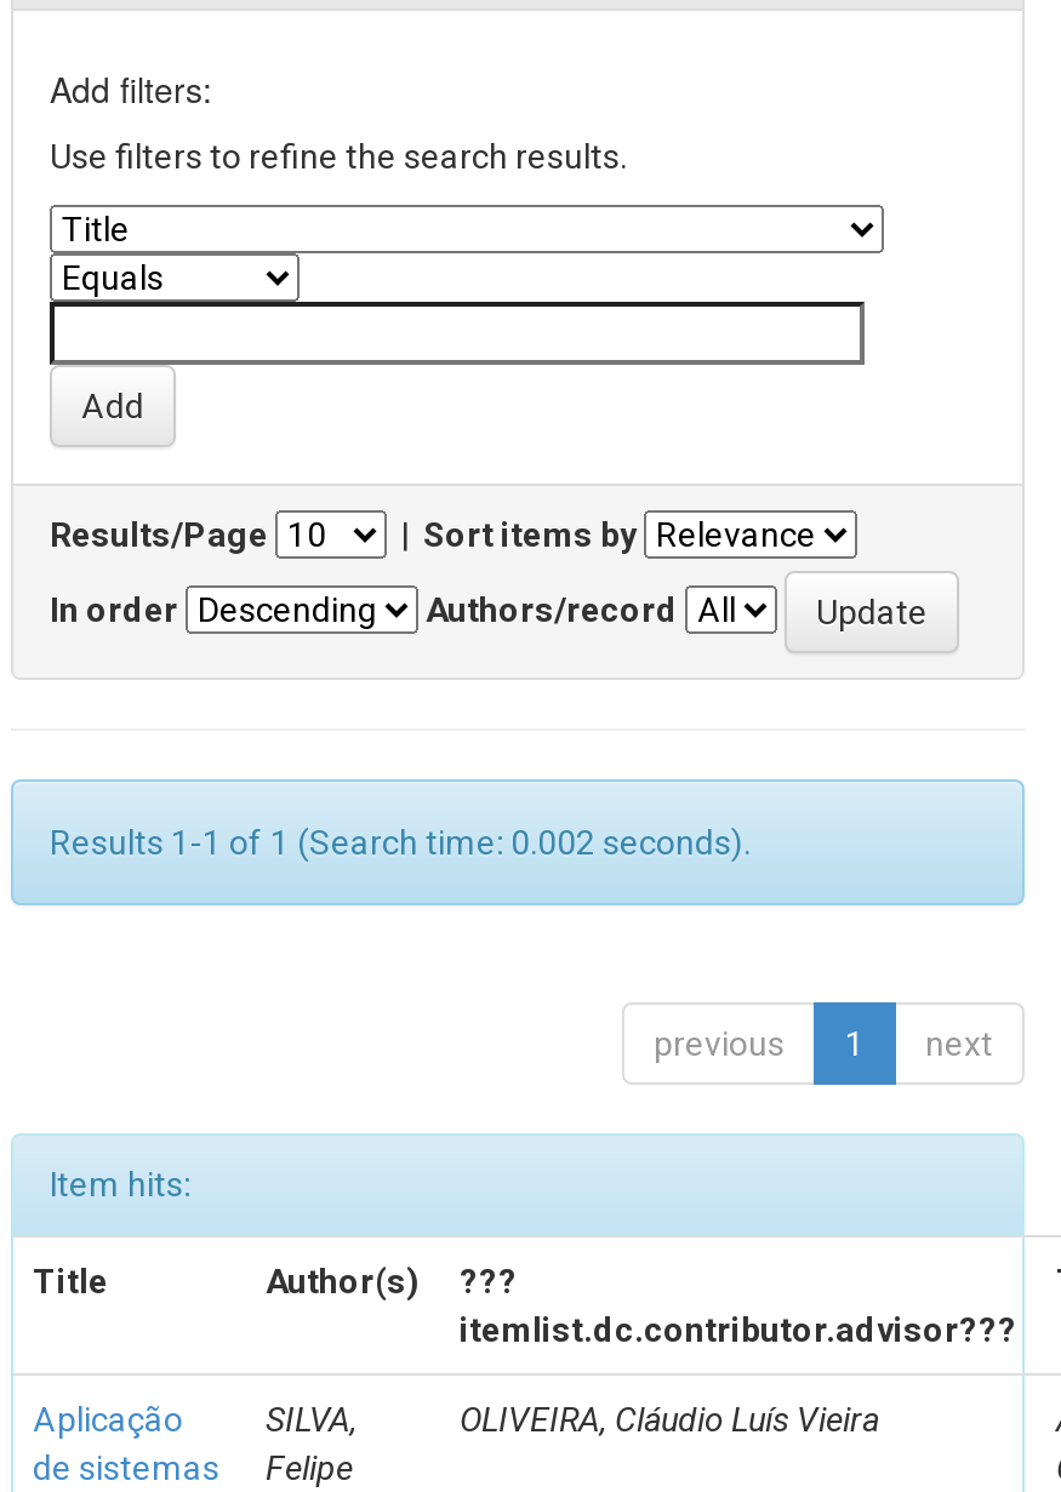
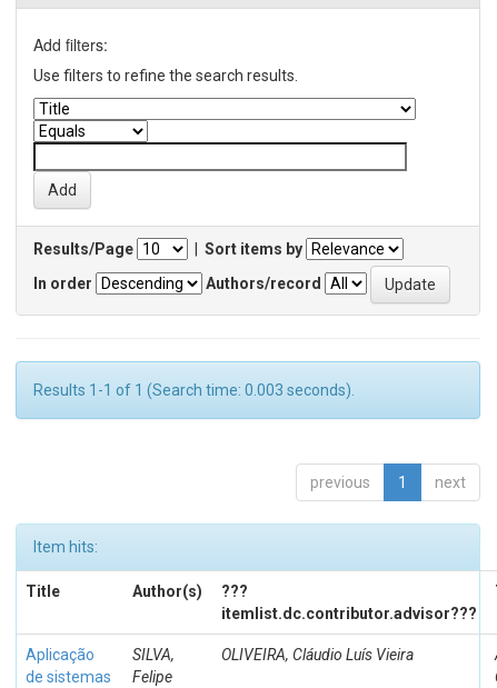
[50,823,751,862] Results 1-1 of 1 (Search time: 0.002 seconds). -> [33,381,355,399] Results 1-1 of 1 (Search time: 0.003 seconds).

